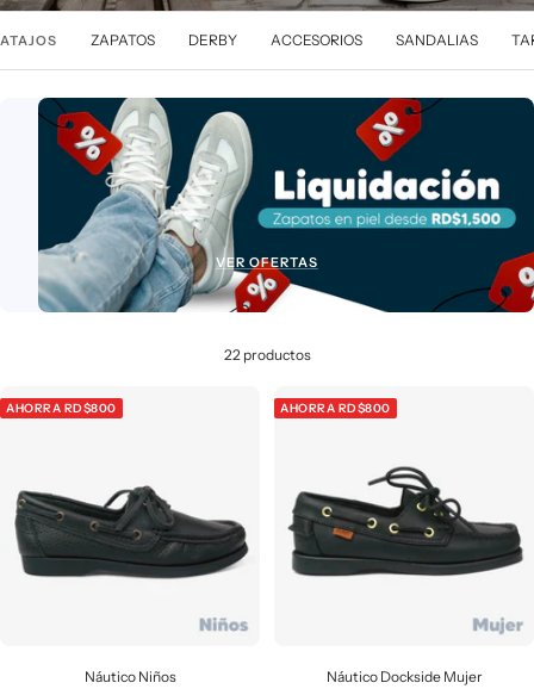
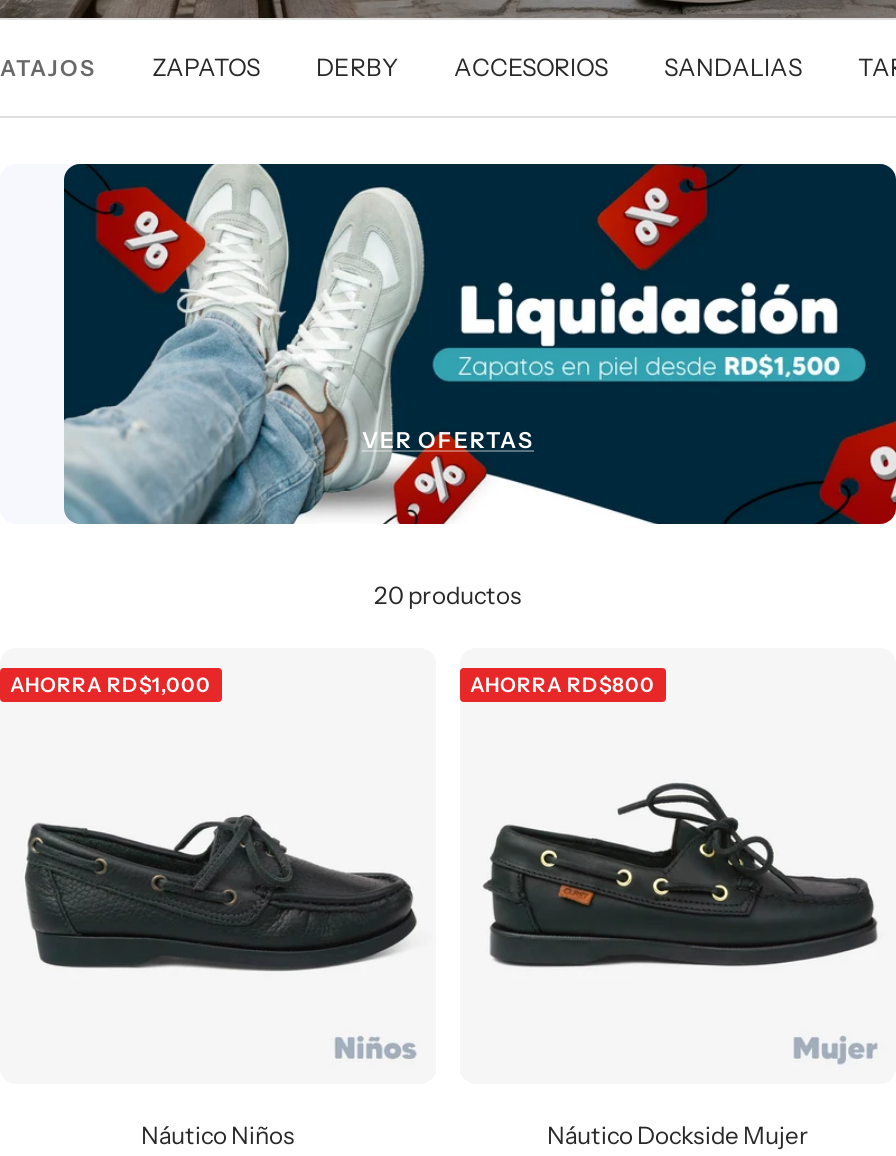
[223,345,311,363] 22 productos -> [374,579,522,609] 20 productos
[6,400,116,416] AHORRA RD$800 -> [10,671,211,697] AHORRA RD$1,000

